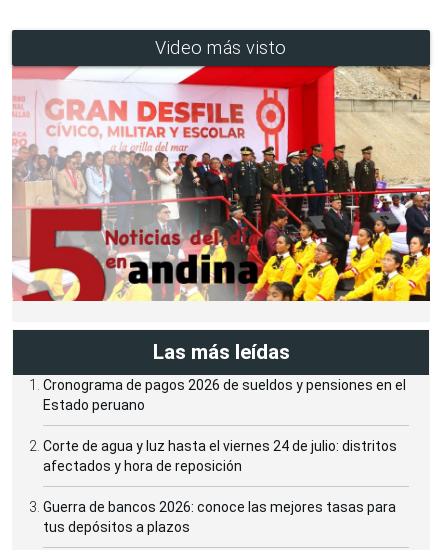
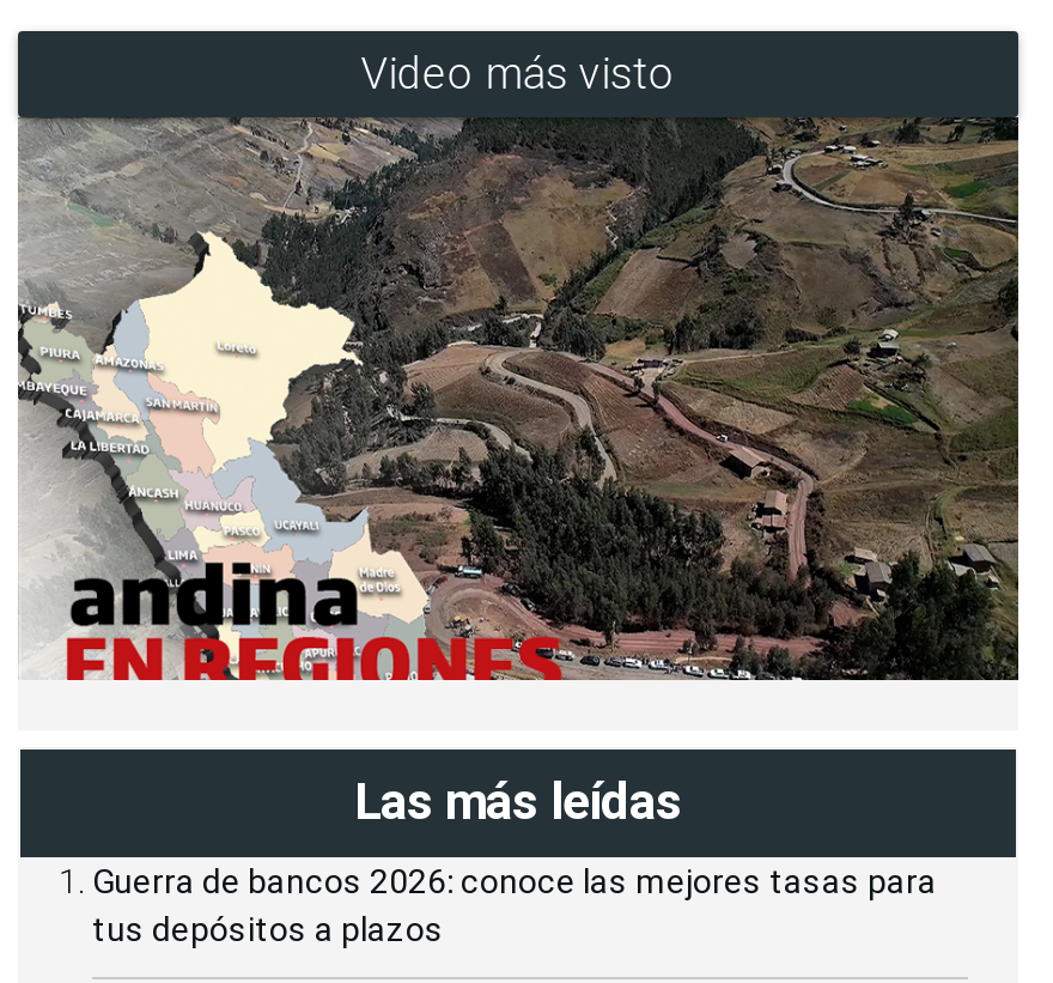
[12,65,431,302] [image] -> [16,117,1021,682] [image]
[43,377,406,474] Cronograma de pagos 2026 de sueldos y pensiones en el | Estado peruano | Corte de agua y luz hasta el viernes 24 de julio: distritos | afectados y hora de reposición -> none

